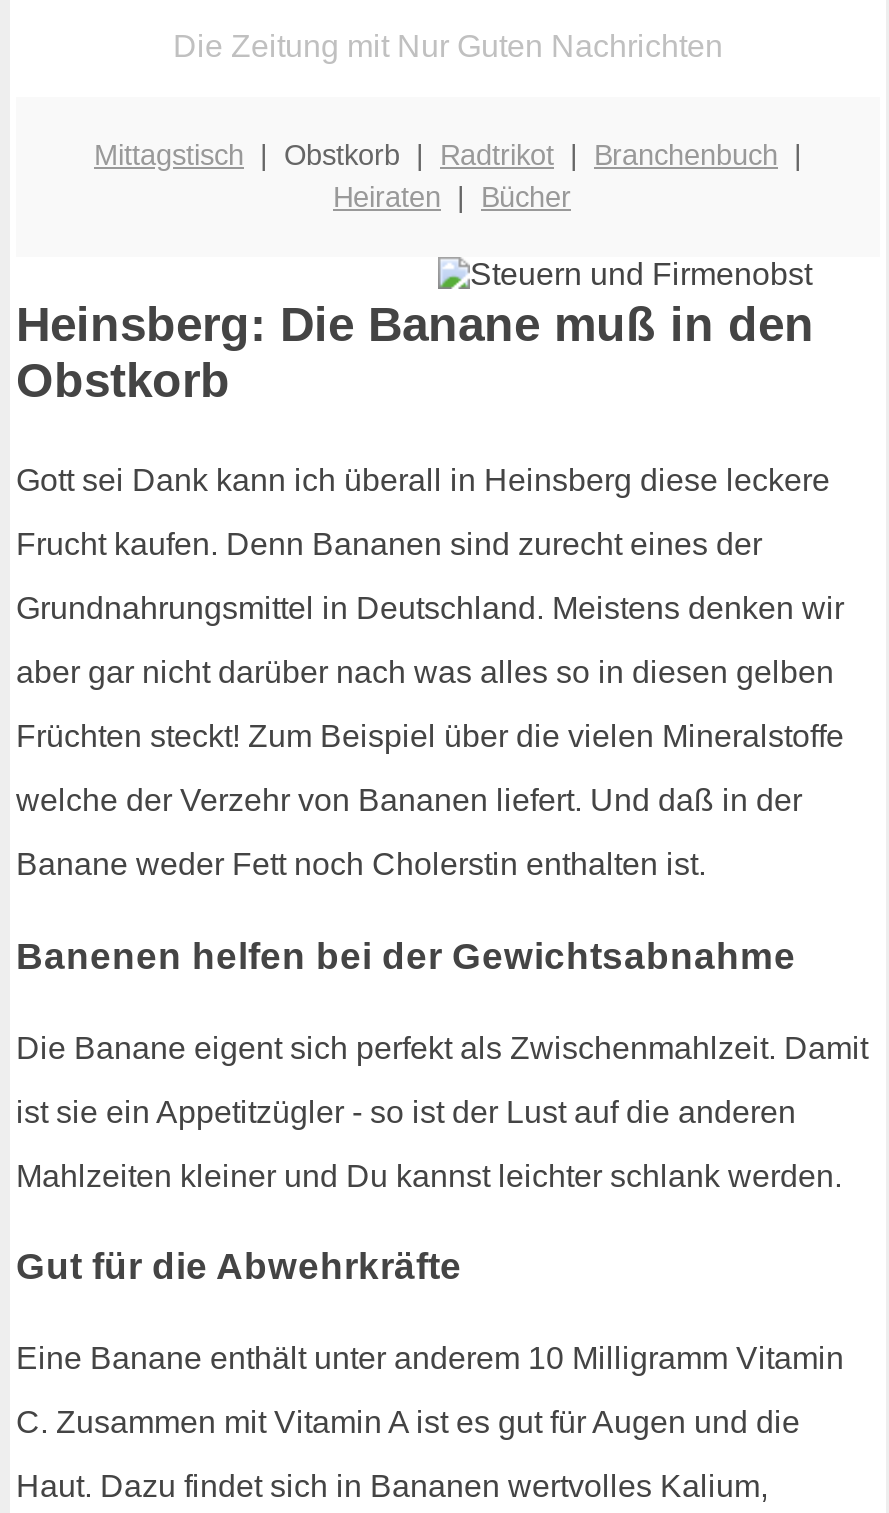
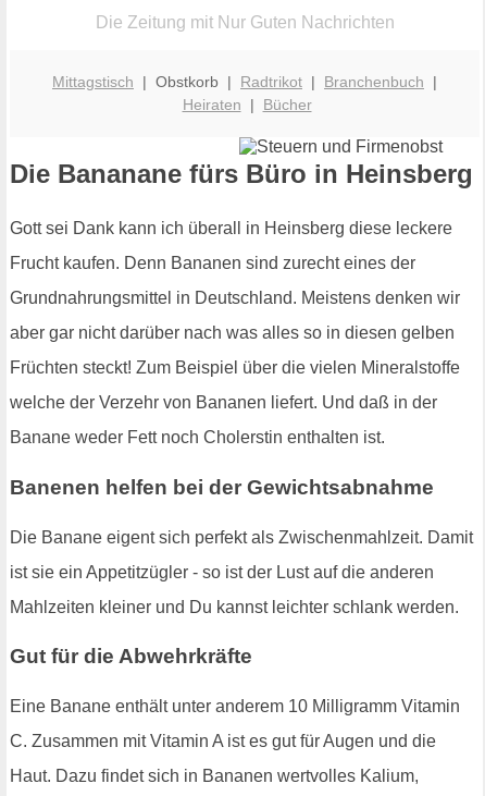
[16,298,814,408] Heinsberg: Die Banane muß in den | Obstkorb -> [10,159,473,189] Die Bananane fürs Büro in Heinsberg

